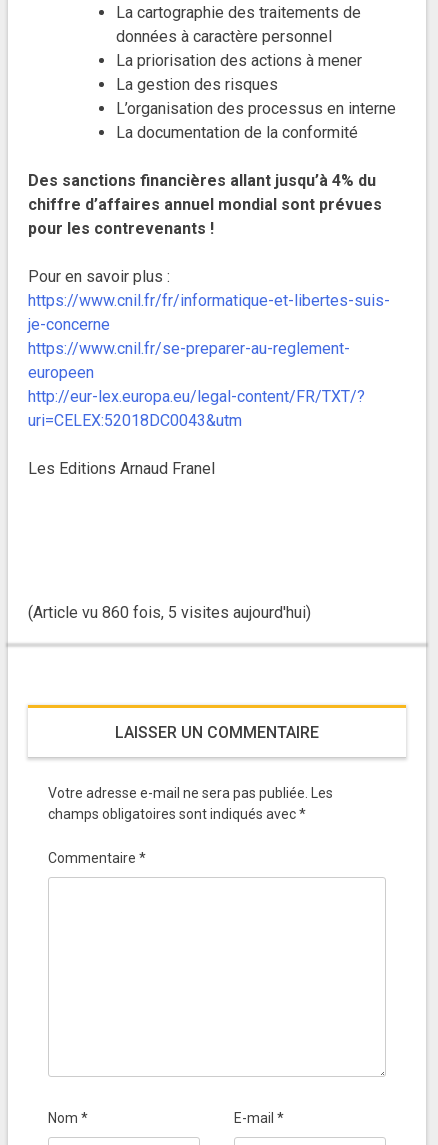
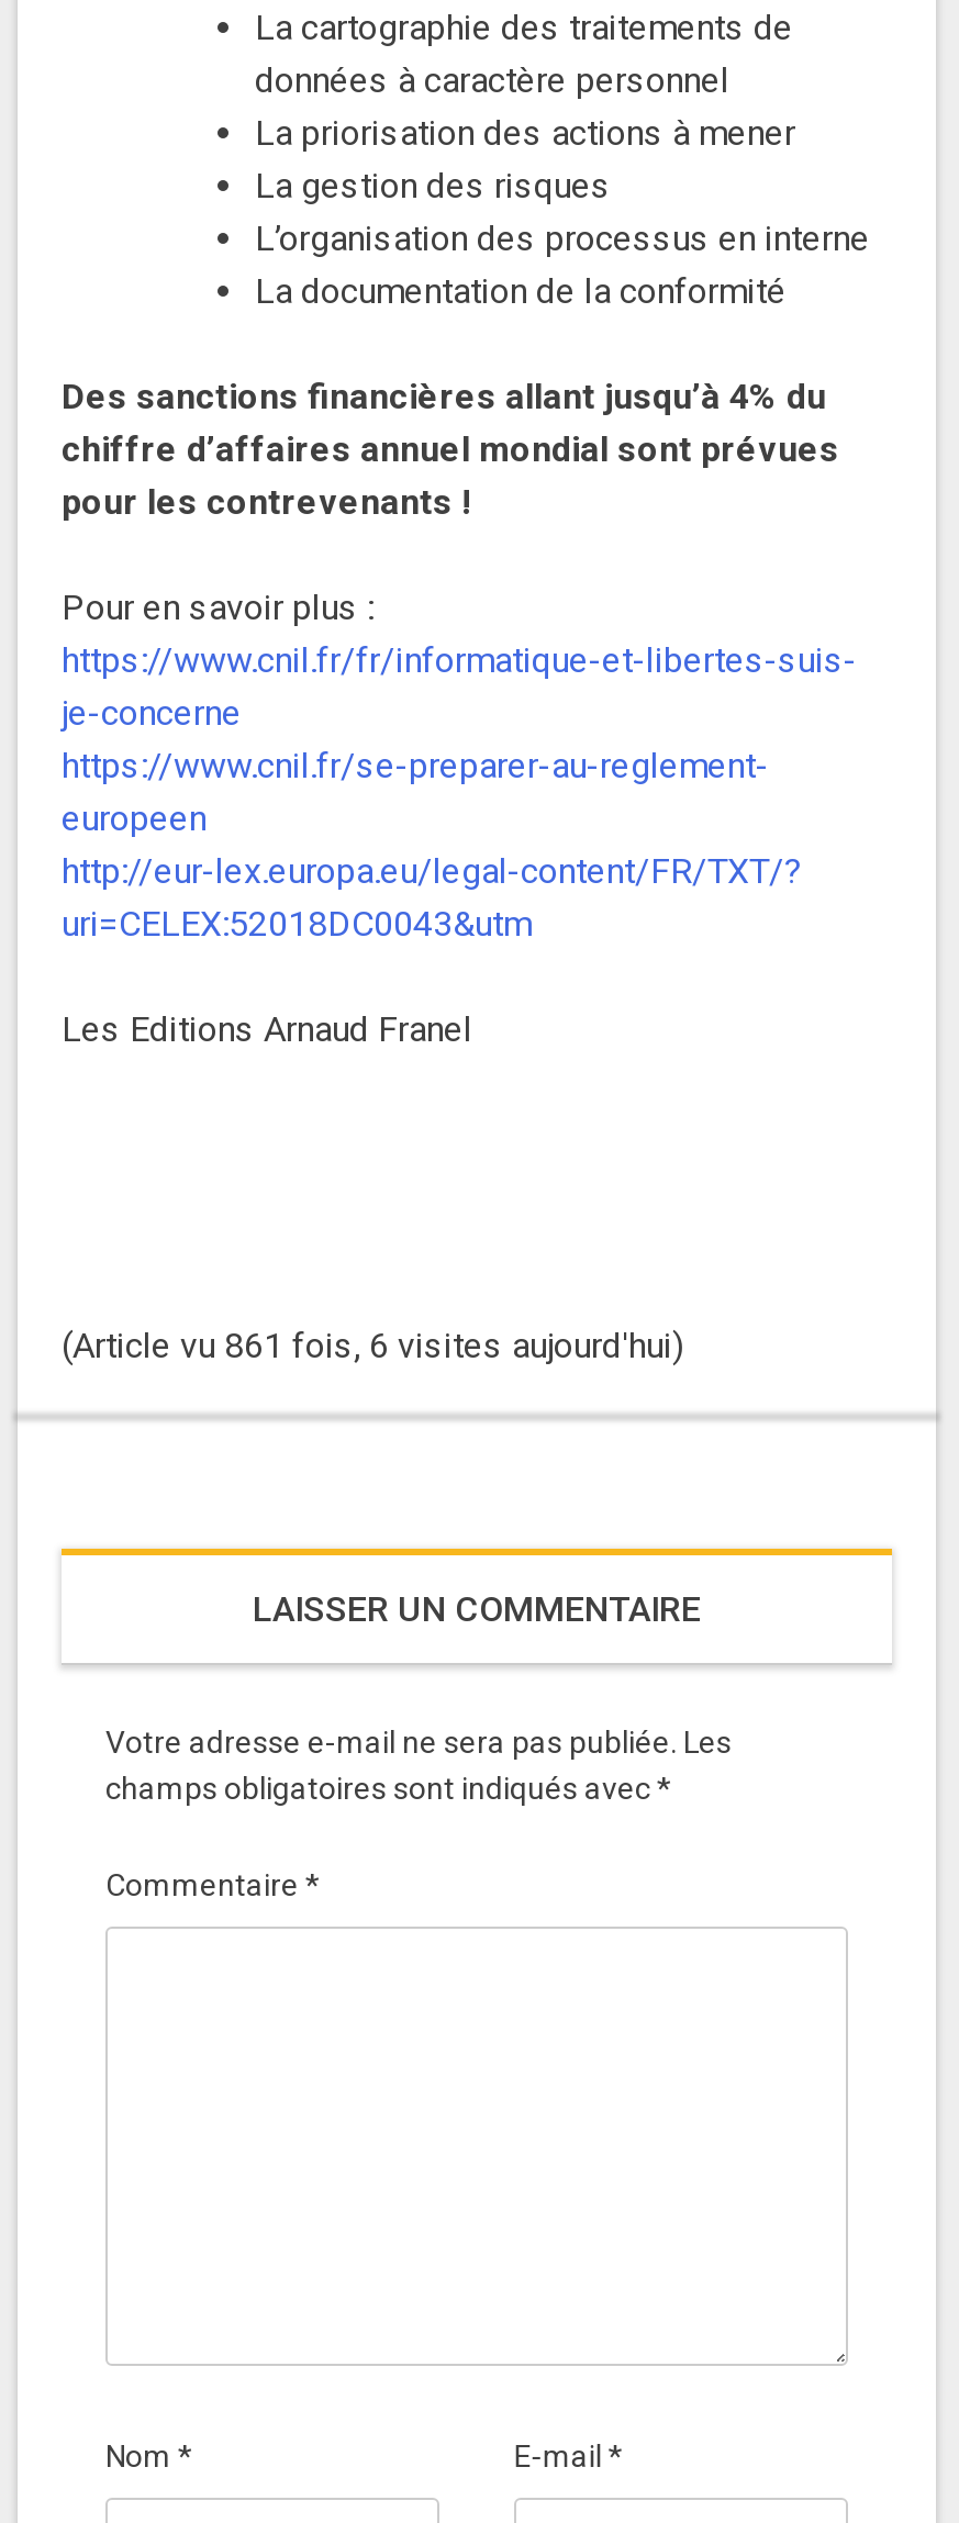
[28,603,311,622] (Article vu 860 fois, 5 visites aujourd'hui) -> [62,1326,683,1367] (Article vu 861 fois, 6 visites aujourd'hui)

